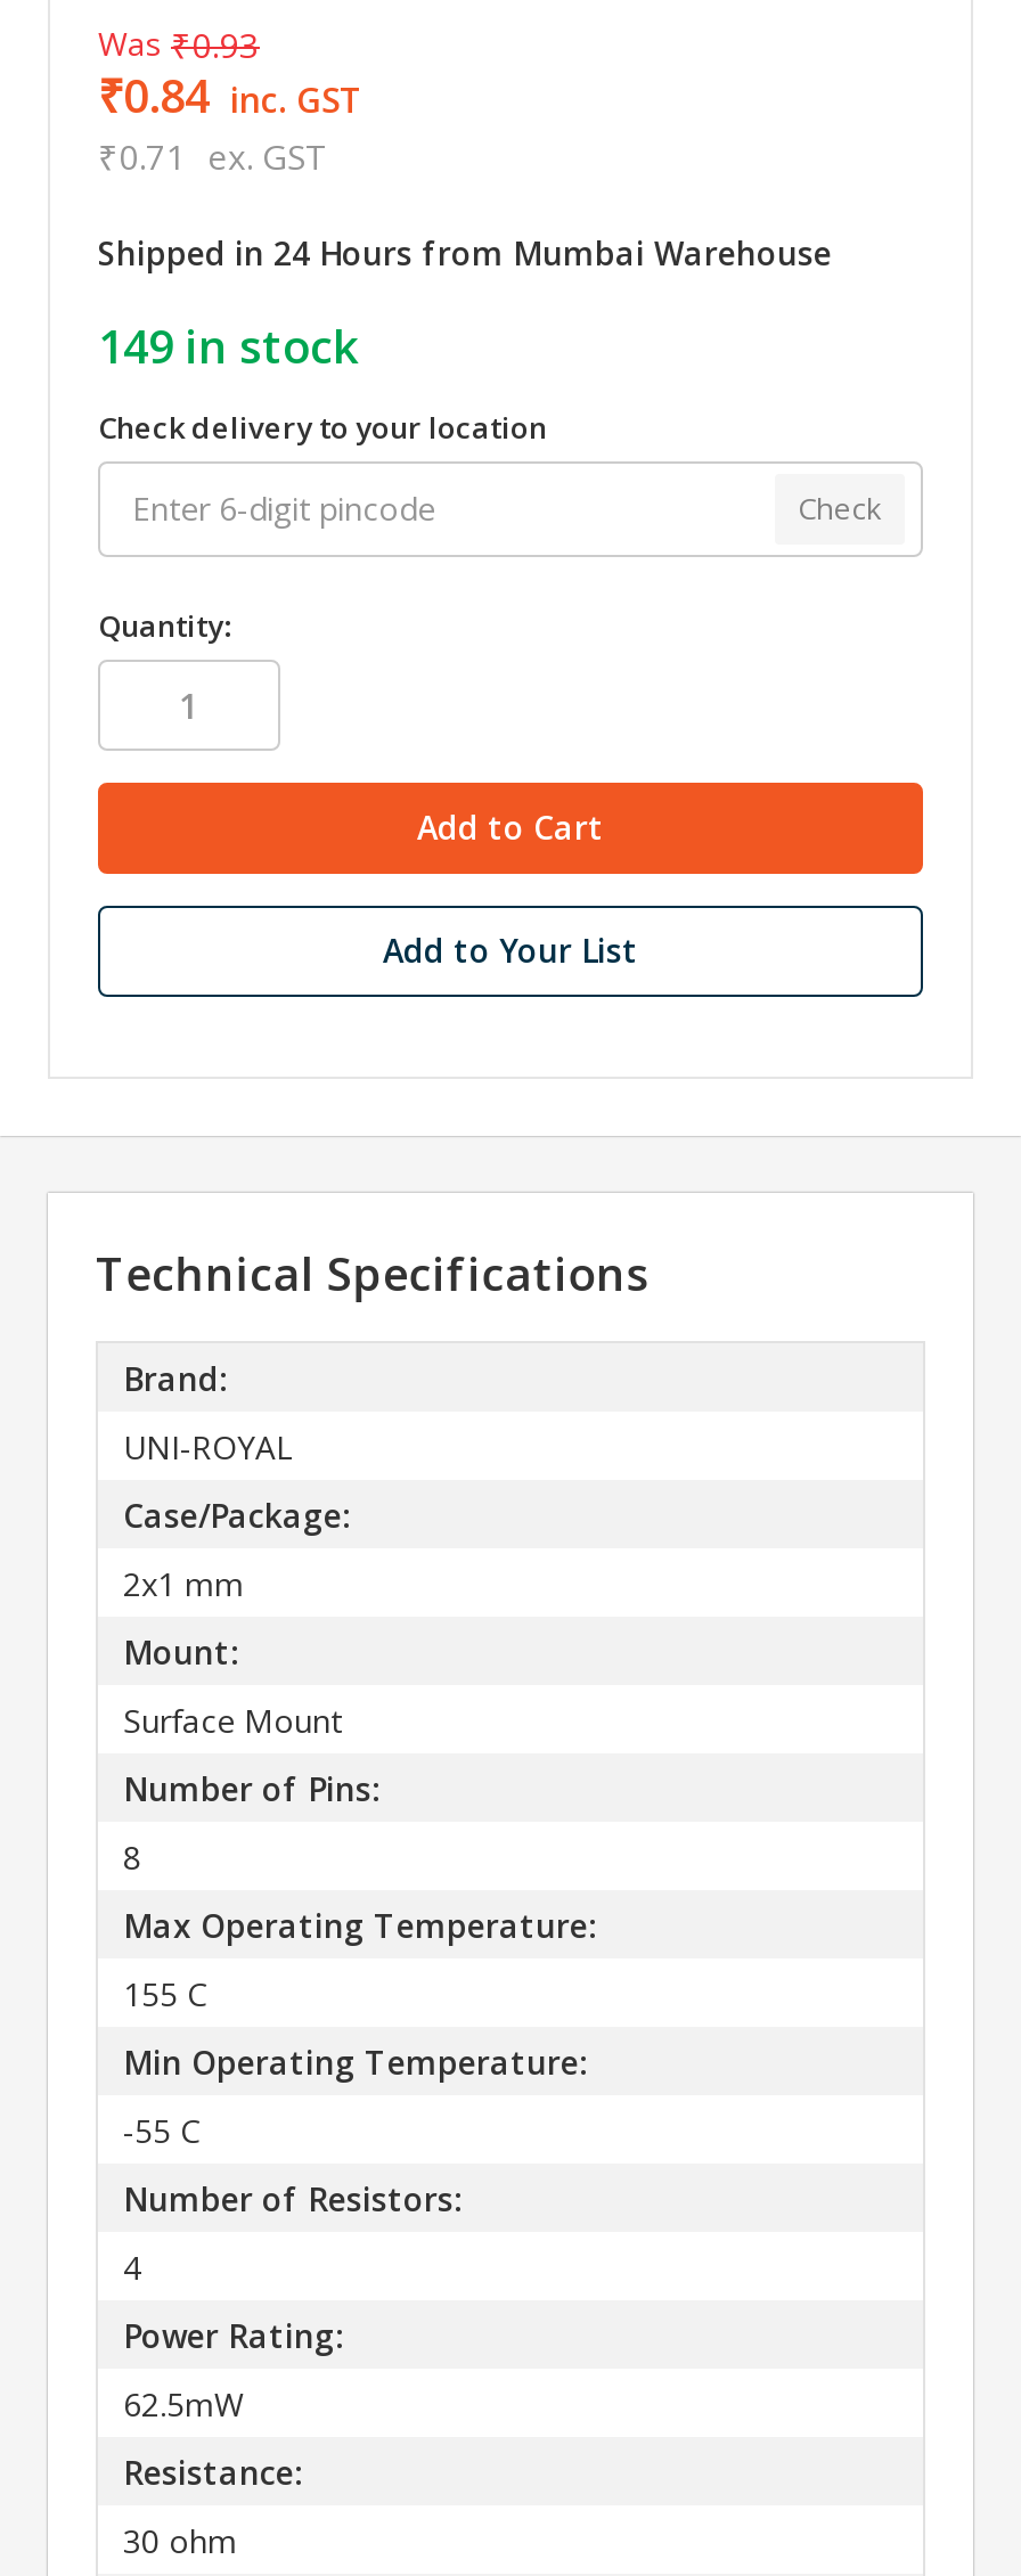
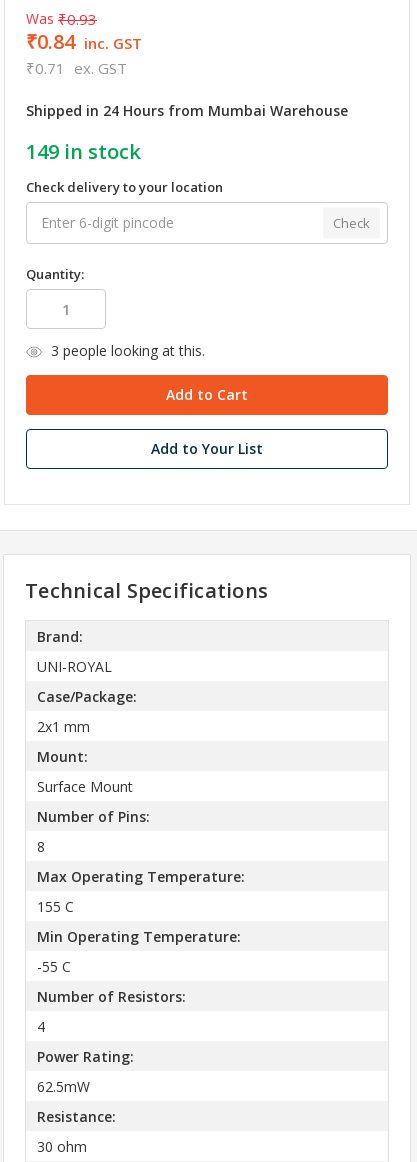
none -> [51,341,205,360] 3 people looking at this.

